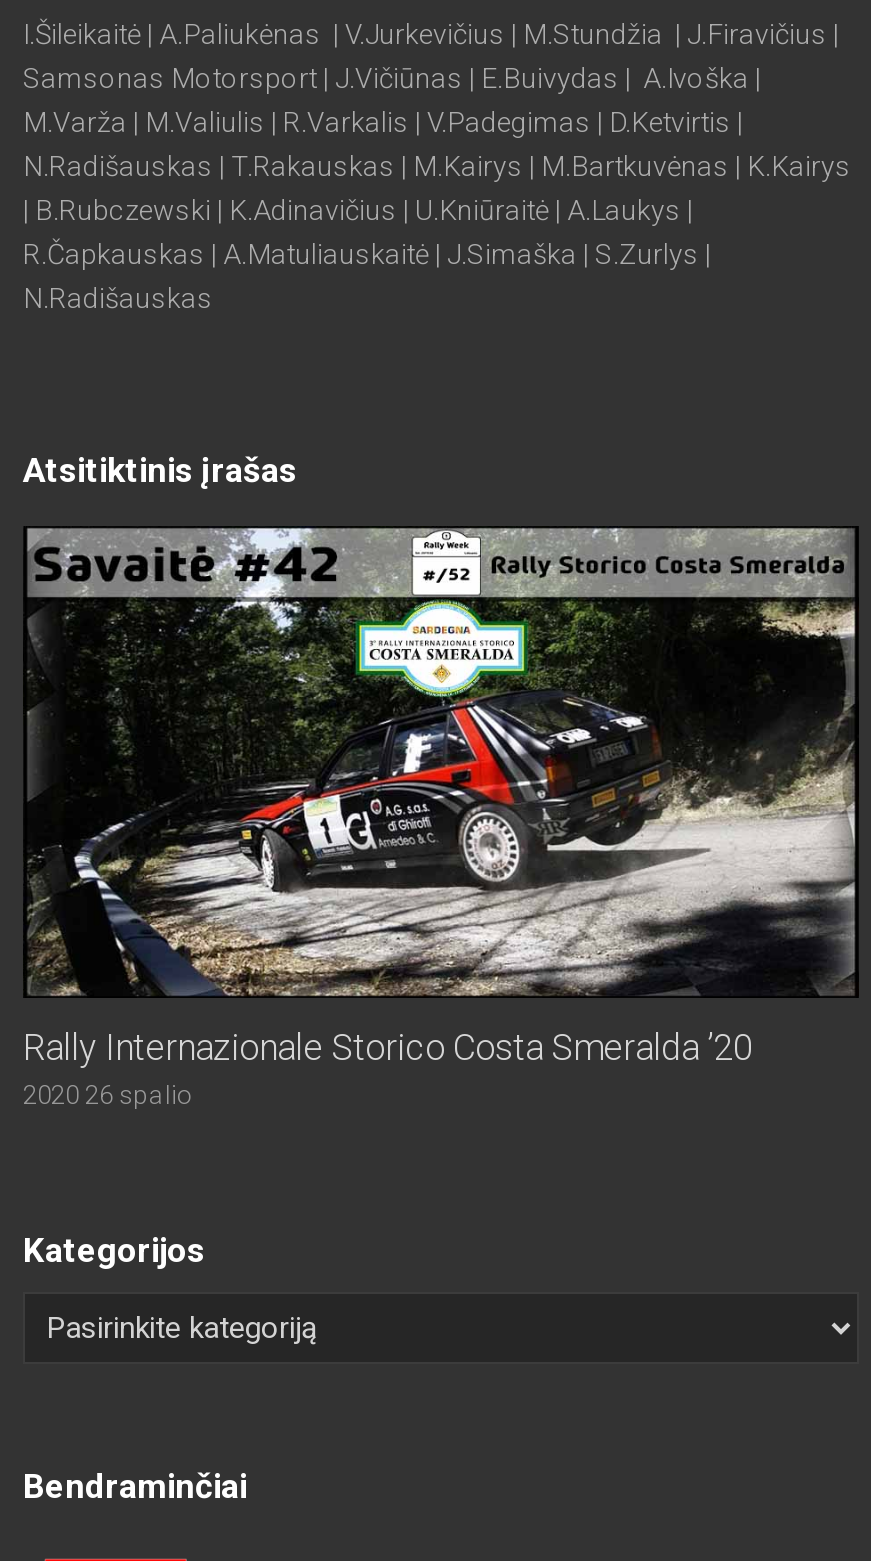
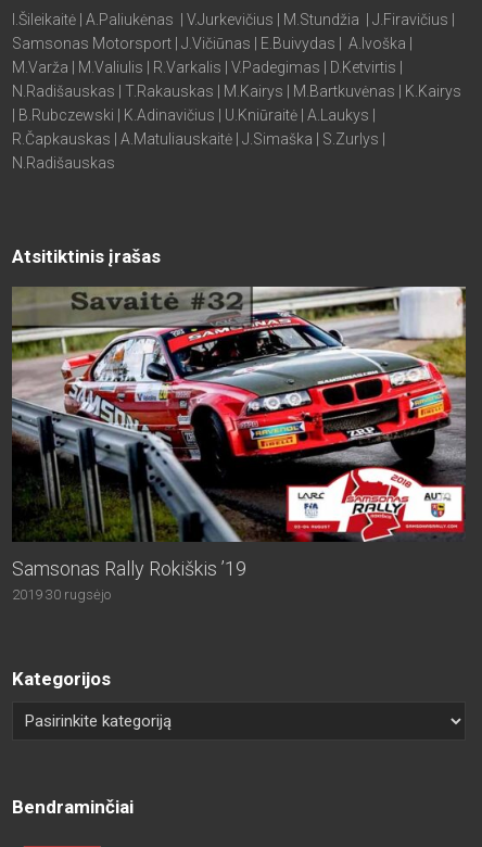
[23,527,859,1110] [image] | Rally Internazionale Storico Costa Smeralda ’20 | 2020 26 spalio -> [11,286,467,602] [image] | Samsonas Rally Rokiškis ’19 | 2019 30 rugsėjo

